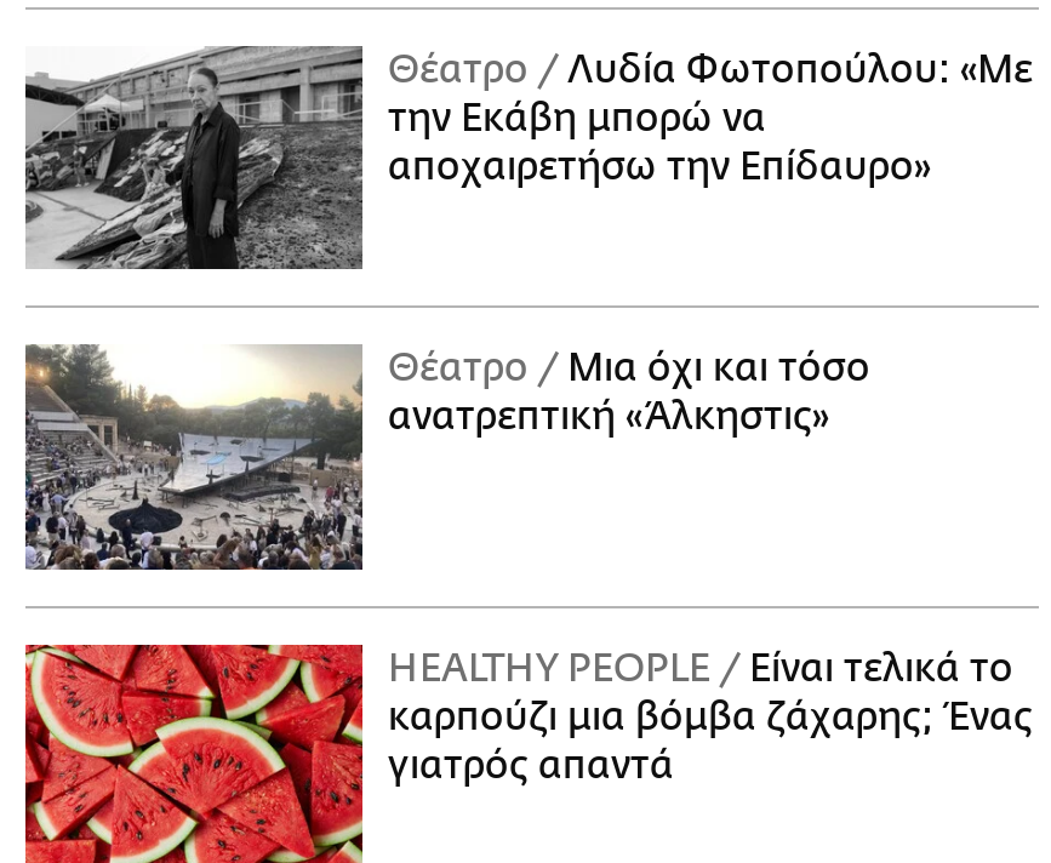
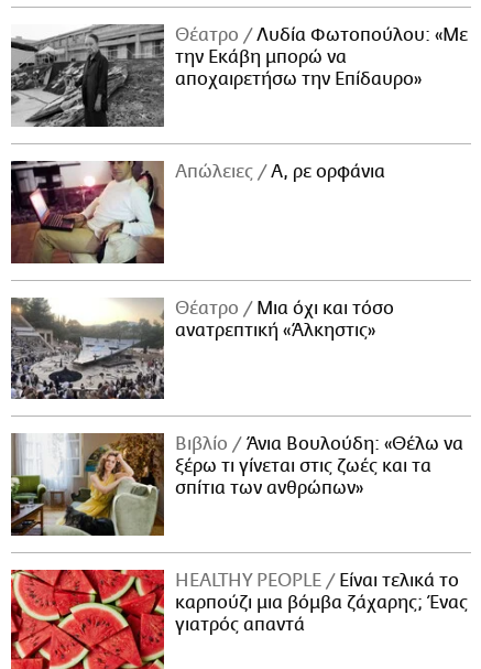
none -> [10,160,386,265] [image] | Απώλειες Α, ρε ορφάνια
none -> [10,432,464,537] [image] | Βιβλίο Άνια Βουλούδη: «Θέλω να | ξέρω τι γίνεται στις ζωές και τα | σπίτια των ανθρώπων»

